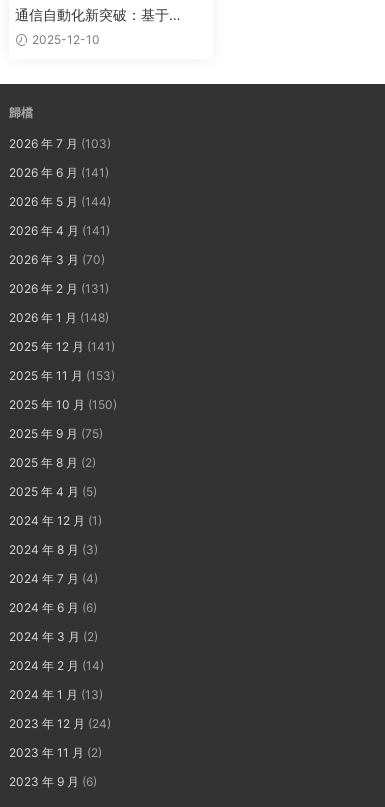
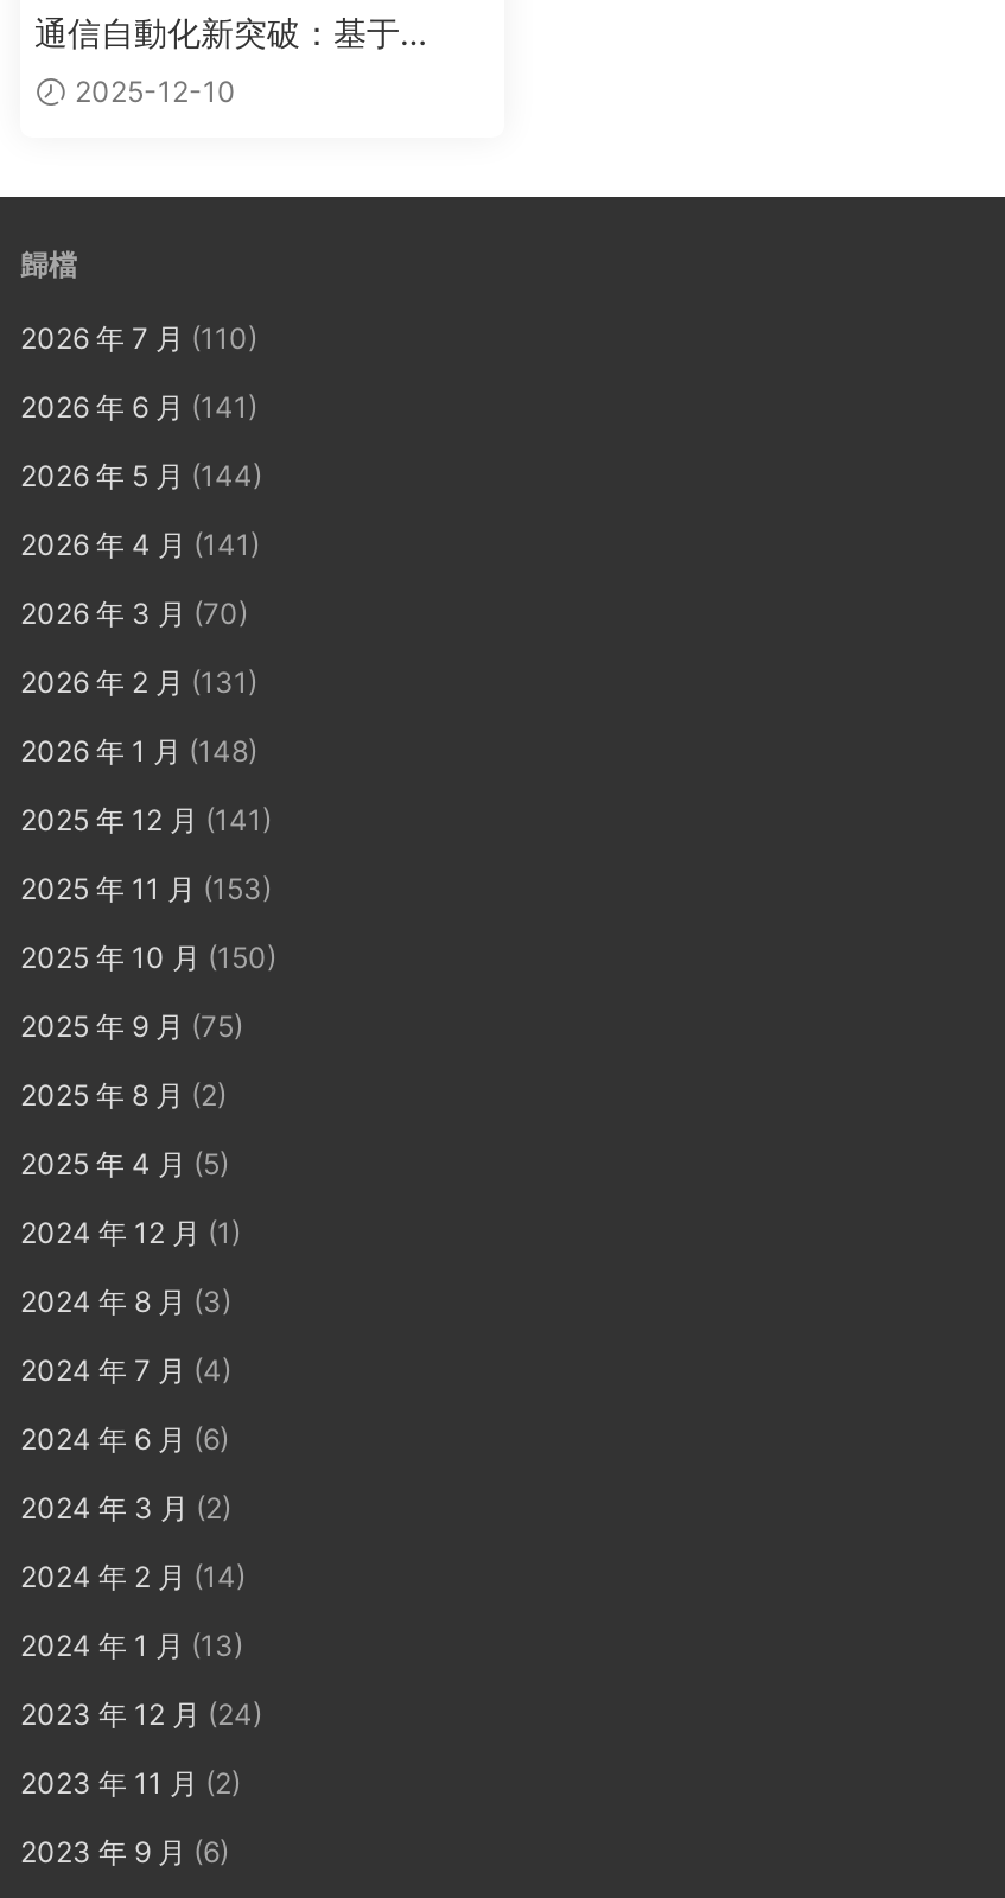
[9,136,111,151] 2026 年 7 月(103) -> [20,320,257,356] 2026 年 7 月(110)

